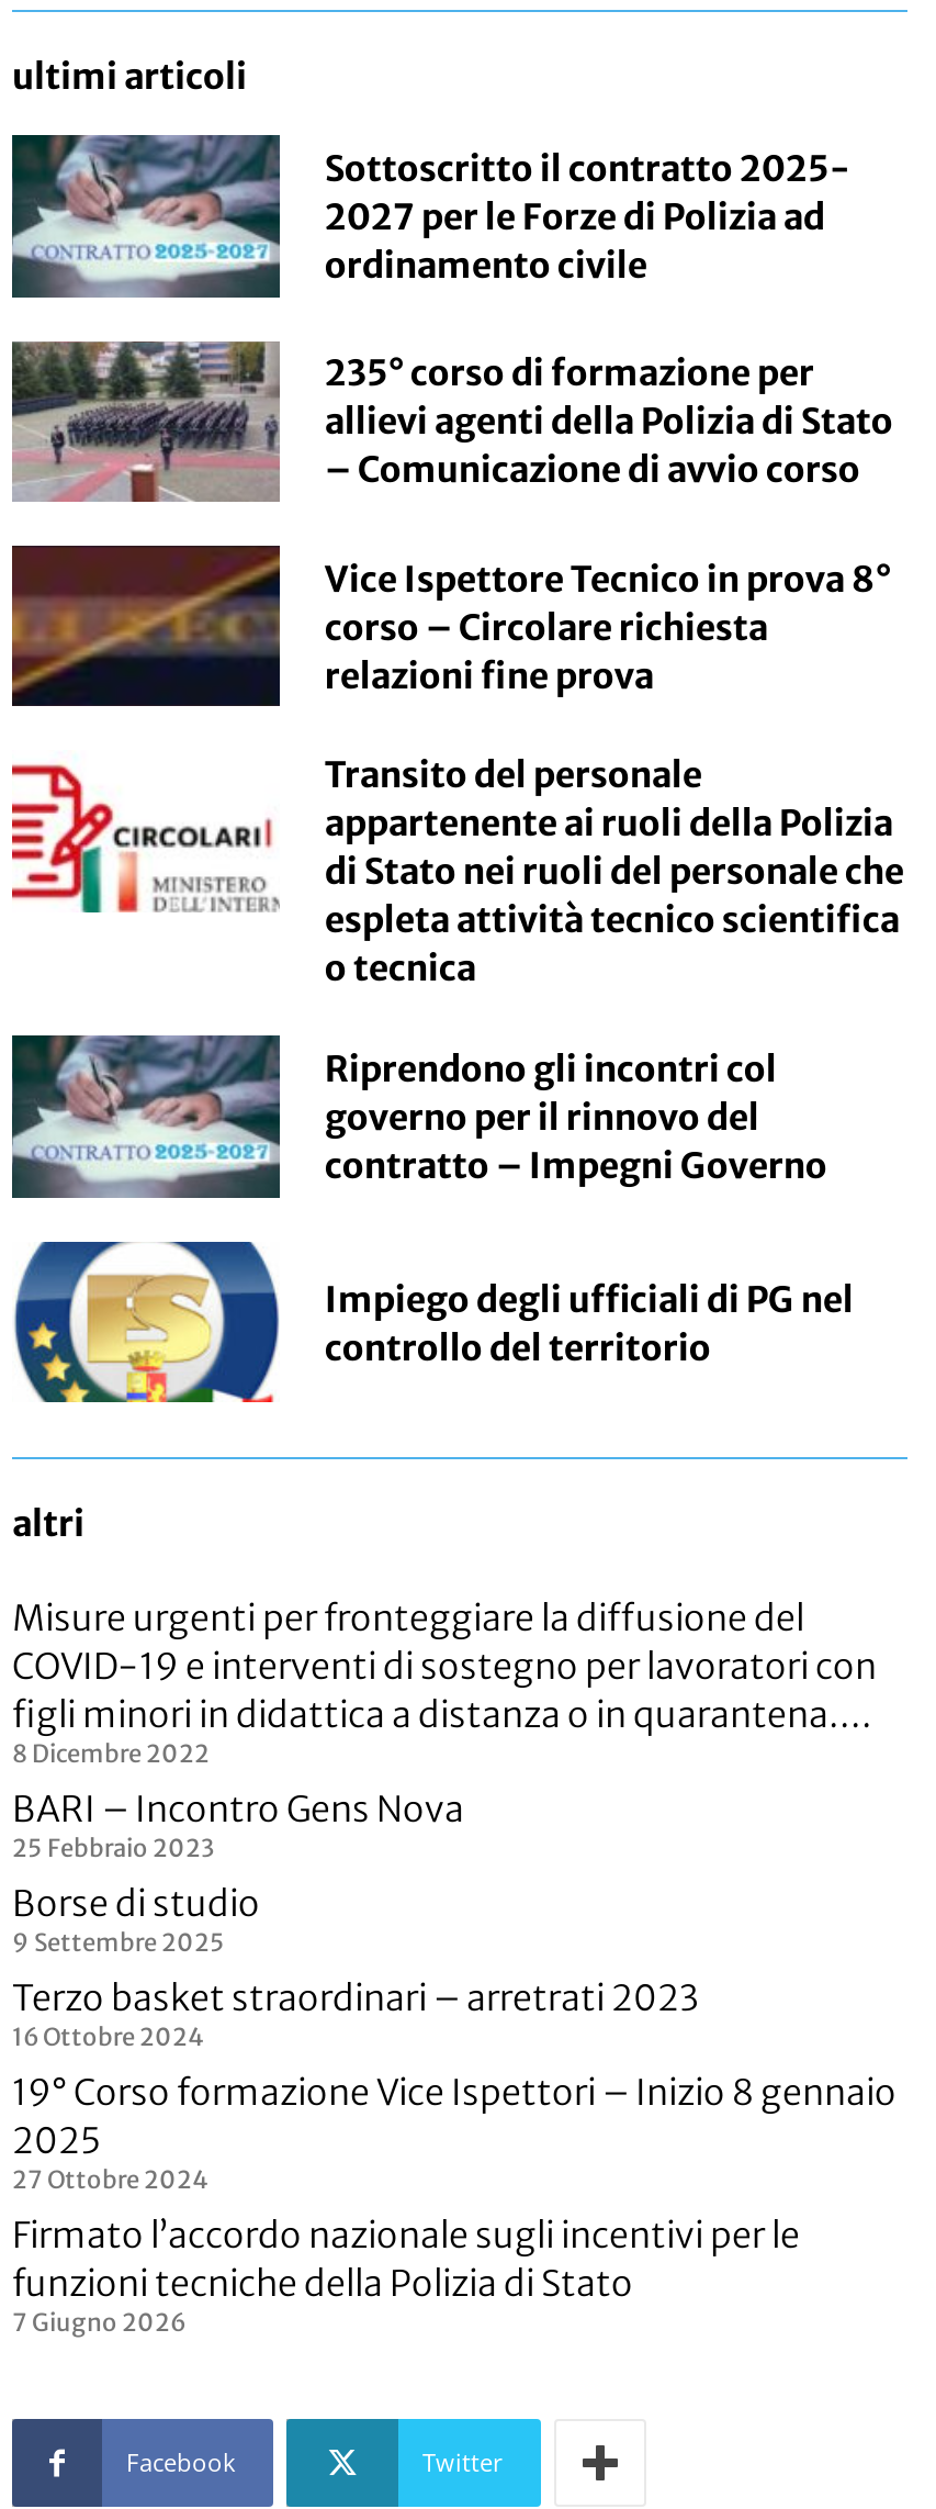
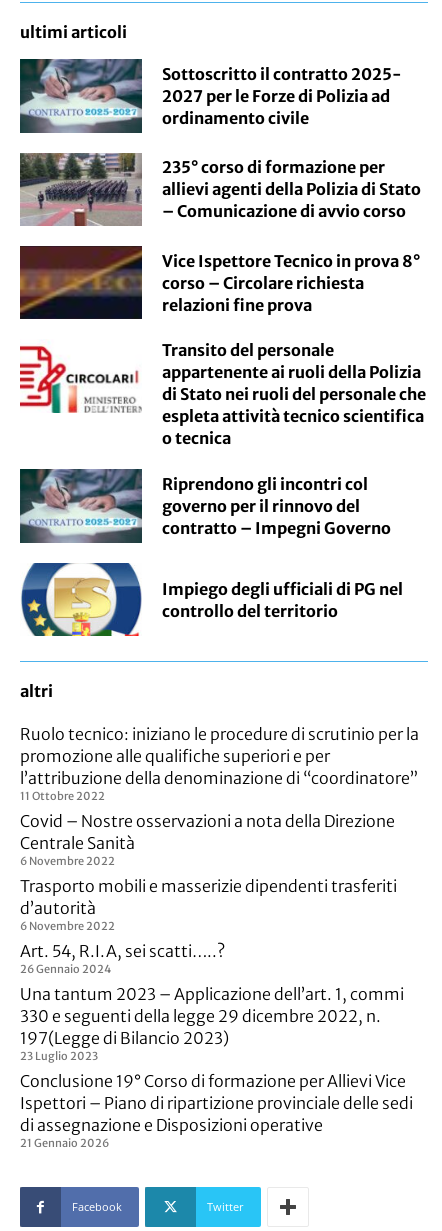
[12,1596,896,2338] Misure urgenti per fronteggiare la diffusione del | COVID-19 e interventi di sostegno per lavoratori con | figli minori in didattica a distanza o in quarantena.... | 8 Dicembre 2022 | BARI – Incontro Gens Nova | 25 Febbraio 2023 | Borse di studio | 9 Settembre 2025 | Terzo basket straordinari – arretrati 2023 | 16 Ottobre 2024 | 19° Corso formazione Vice Ispettori – Inizio 8 gennaio | 2025 | 27 Ottobre 2024 | Firmato l’accordo nazionale sugli incentivi per le | funzioni tecniche della Polizia di Stato | 7 Giugno 2026 -> [20,724,419,1150] Ruolo tecnico: iniziano le procedure di scrutinio per la | promozione alle qualifiche superiori e per | l’attribuzione della denominazione di “coordinatore” | 11 Ottobre 2022 | Covid – Nostre osservazioni a nota della Direzione | Centrale Sanità | 6 Novembre 2022 | Trasporto mobili e masserizie dipendenti trasferiti | d’autorità | 6 Novembre 2022 | Art. 54, R.I.A, sei scatti…..? | 26 Gennaio 2024 | Una tantum 2023 – Applicazione dell’art. 1, commi | 330 e seguenti della legge 29 dicembre 2022, n. | 197(Legge di Bilancio 2023) | 23 Luglio 2023 | Conclusione 19° Corso di formazione per Allievi Vice | Ispettori – Piano di ripartizione provinciale delle sedi | di assegnazione e Disposizioni operative | 21 Gennaio 2026

